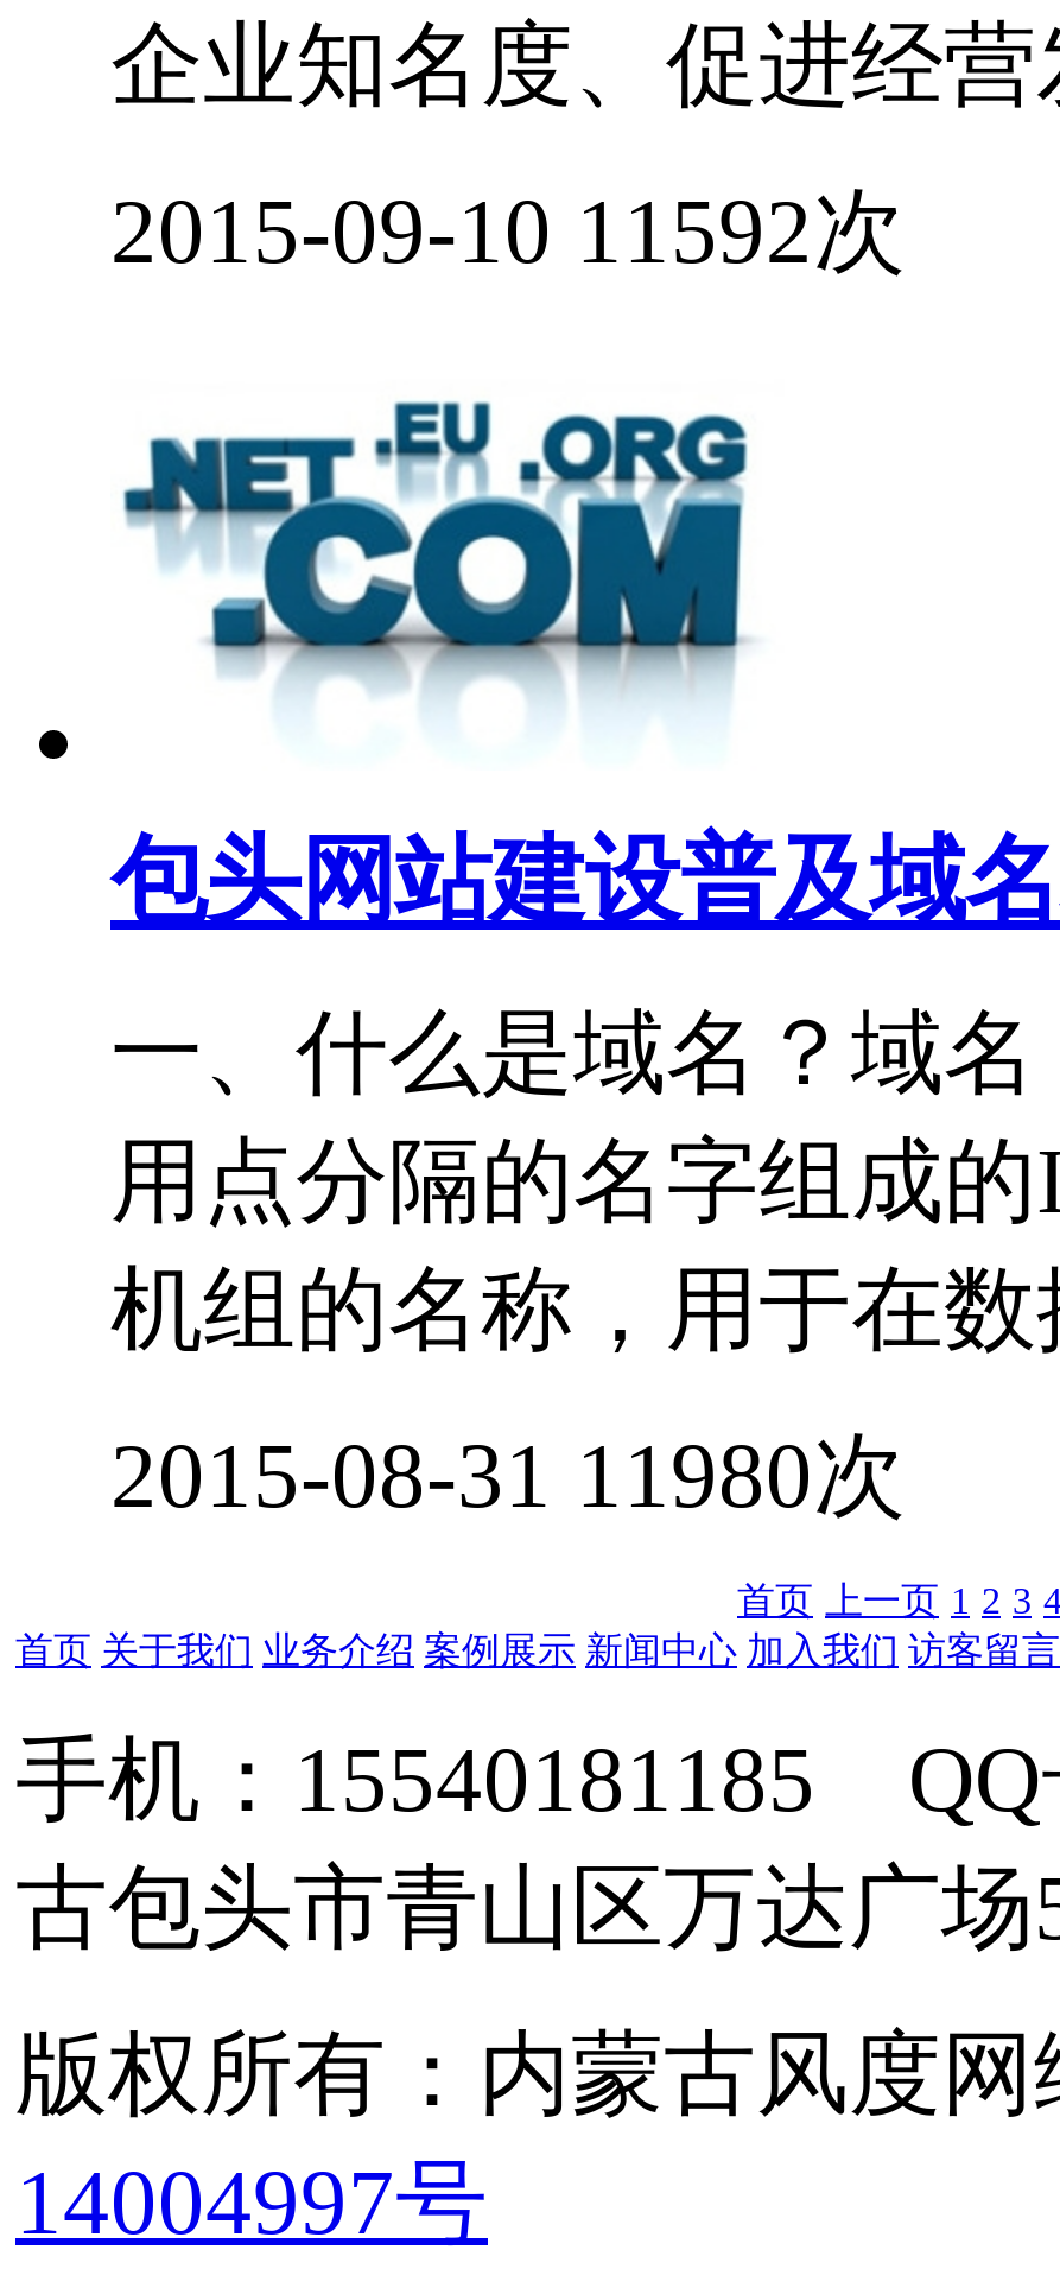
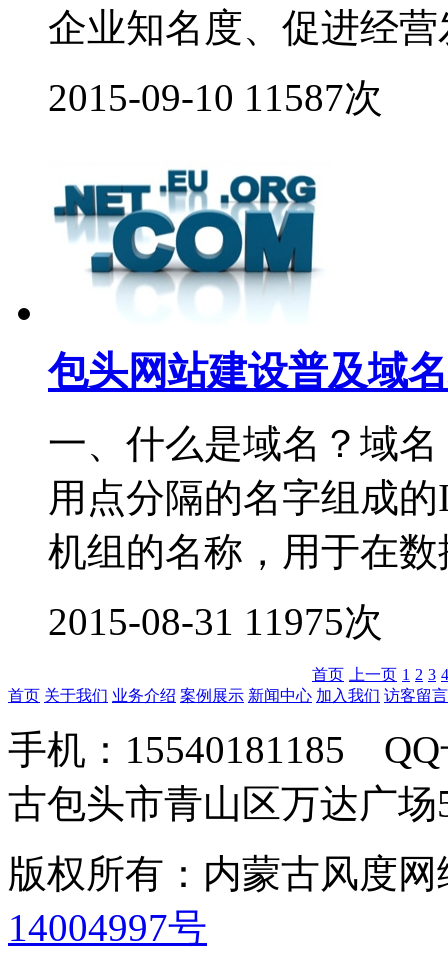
[110,179,906,281] 2015-09-10 11592次 -> [48,76,383,119] 2015-09-10 11587次
[110,1424,906,1526] 2015-08-31 11980次 -> [48,600,383,643] 2015-08-31 11975次

